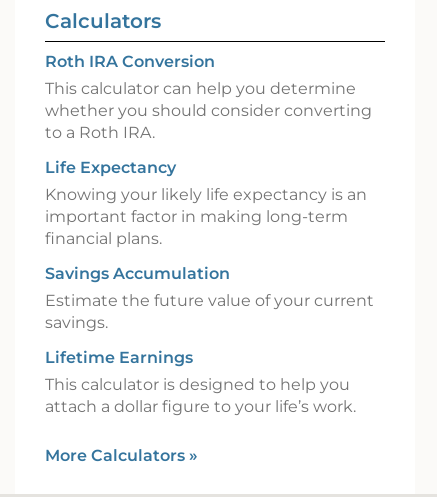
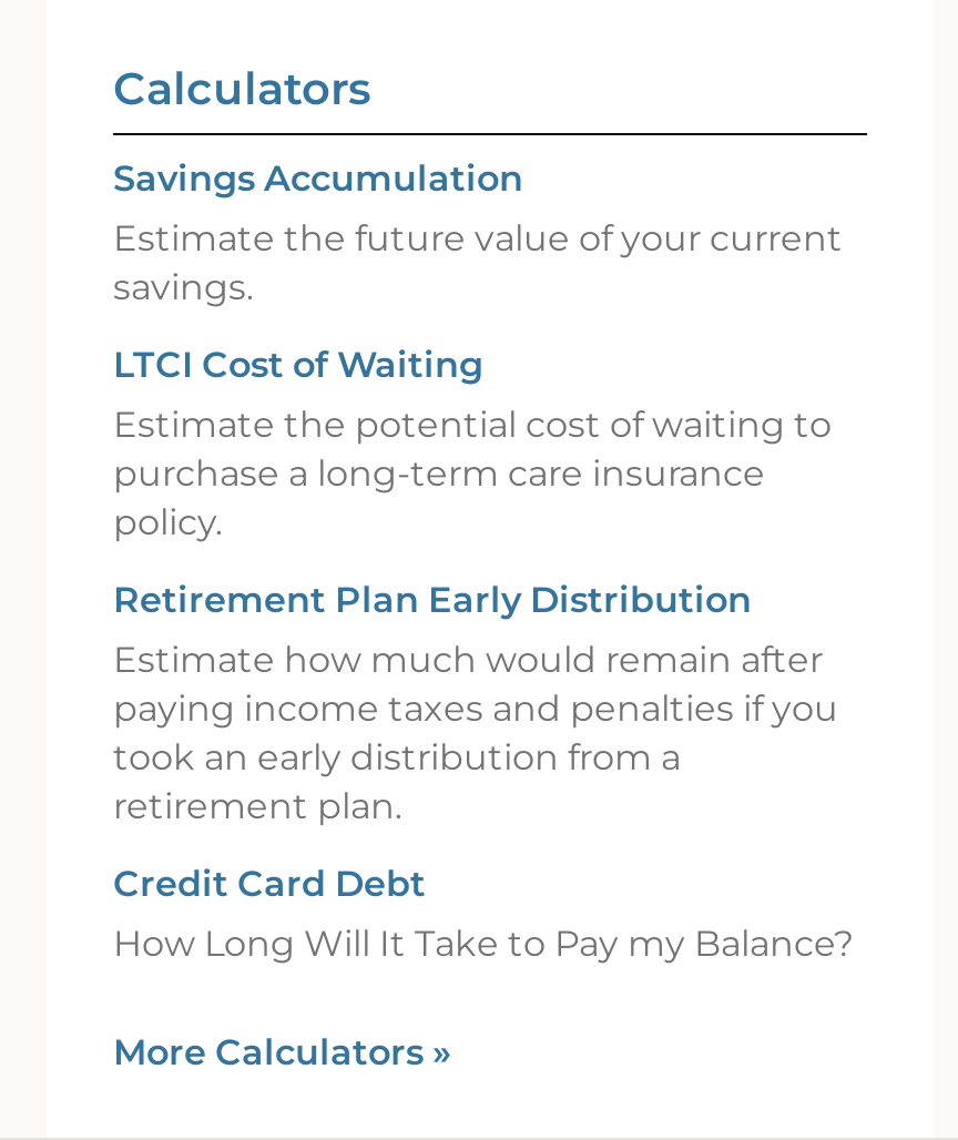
[45,52,372,248] Roth IRA Conversion | This calculator can help you determine | whether you should consider converting | to a Roth IRA. | Life Expectancy | Knowing your likely life expectancy is an | important factor in making long-term | financial plans. -> none
moved [45,264,374,332] -> [113,157,843,308]: Savings Accumulation | Estimate the future value of your current | savings.
[45,348,356,416] Lifetime Earnings | This calculator is designed to help you | attach a dollar figure to your life’s work. -> [113,344,854,965] LTCI Cost of Waiting | Estimate the potential cost of waiting to | purchase a long-term care insurance | policy. | Retirement Plan Early Distribution | Estimate how much would remain after | paying income taxes and penalties if you | took an early distribution from a | retirement plan. | Credit Card Debt | How Long Will It Take to Pay my Balance?

